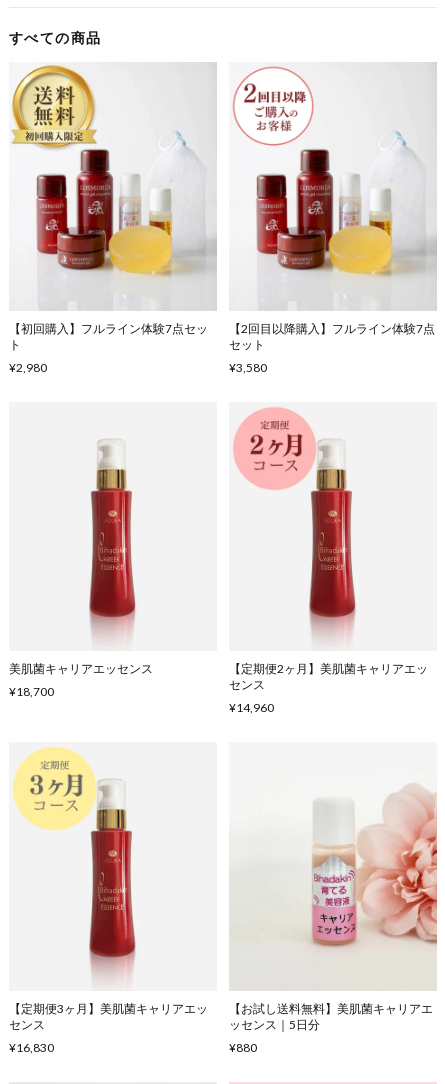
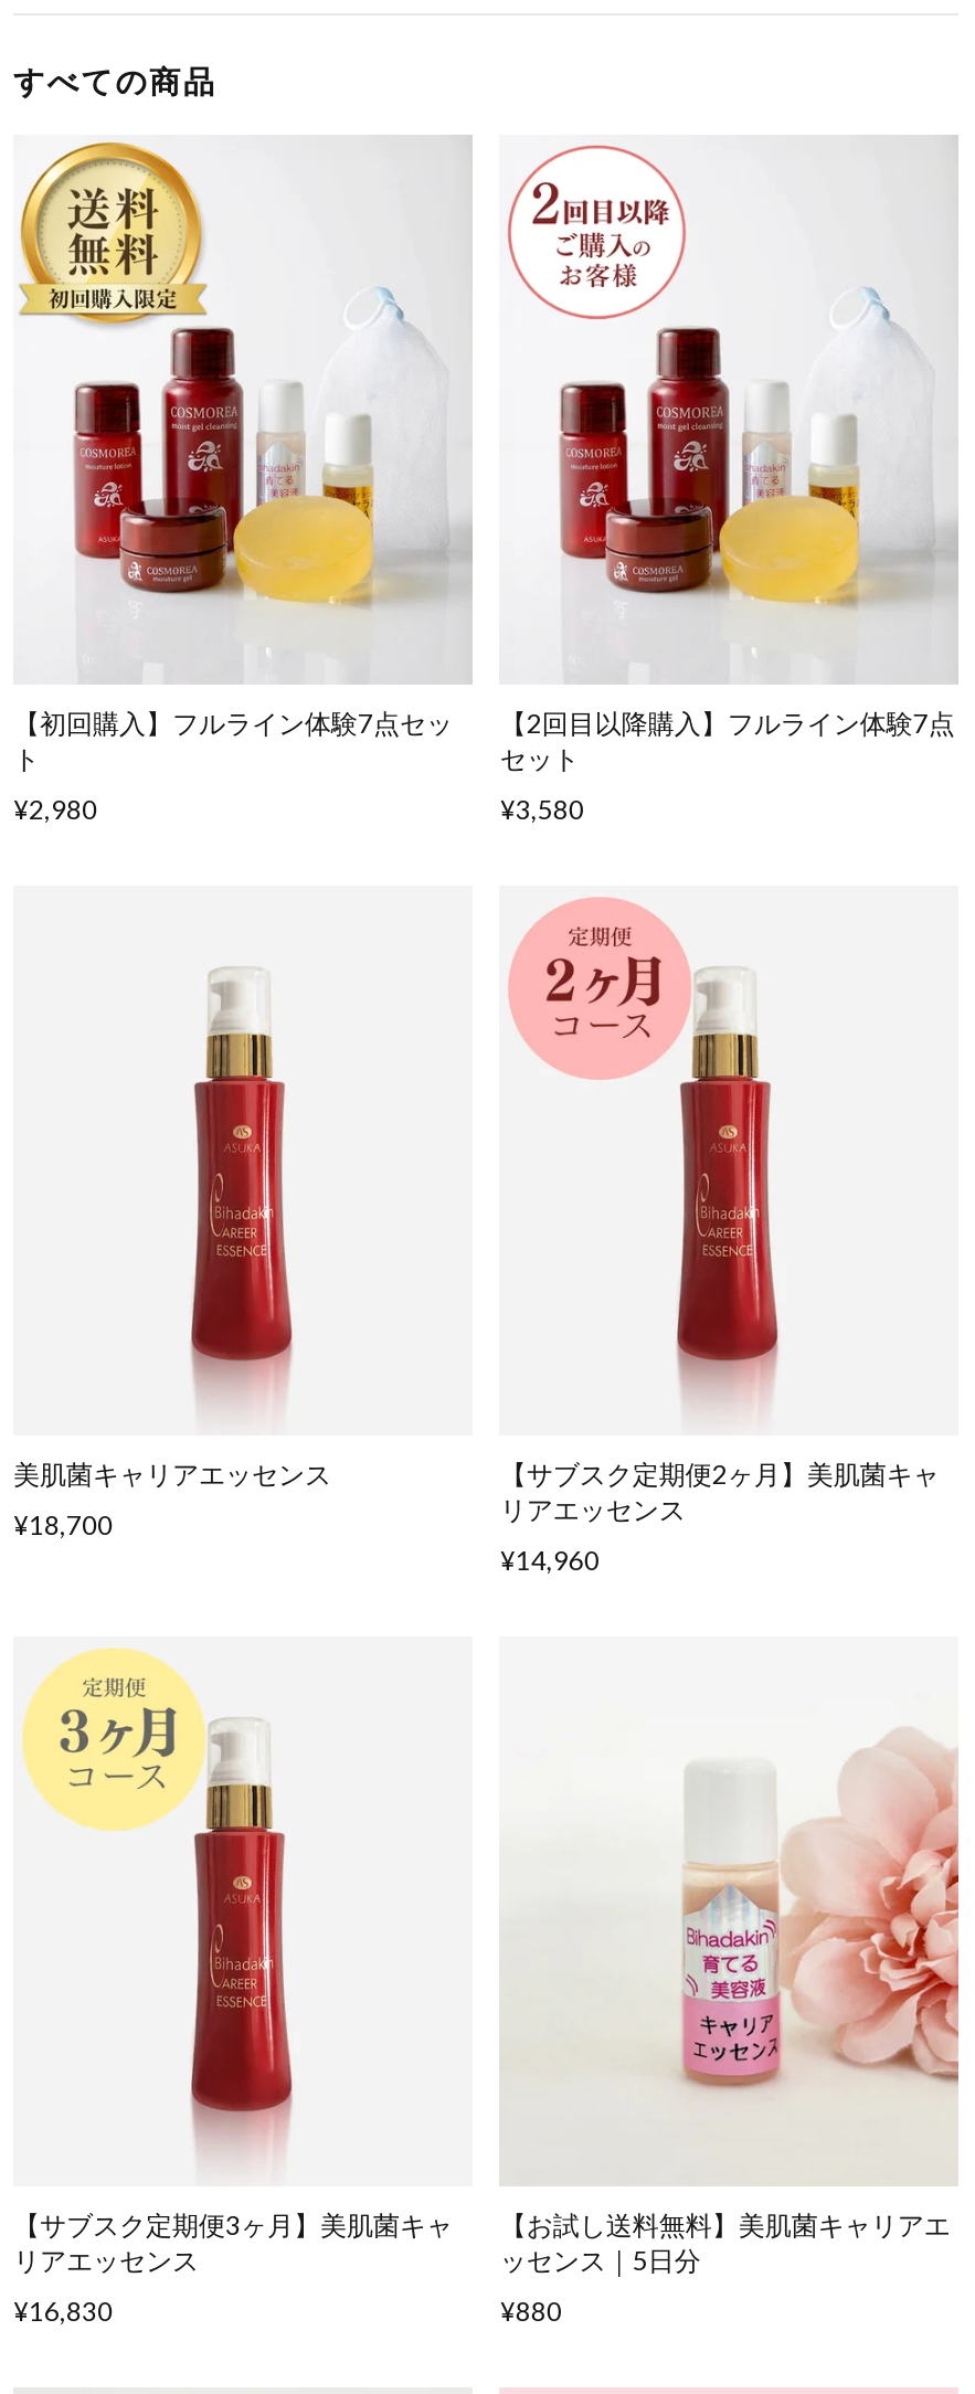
[229,661,428,692] 【定期便2ヶ月】美肌菌キャリアエッ | センス -> [500,1458,939,1526] 【サブスク定期便2ヶ月】美肌菌キャ | リアエッセンス
[9,1001,208,1032] 【定期便3ヶ月】美肌菌キャリアエッ | センス -> [13,2208,453,2277] 【サブスク定期便3ヶ月】美肌菌キャ | リアエッセンス

